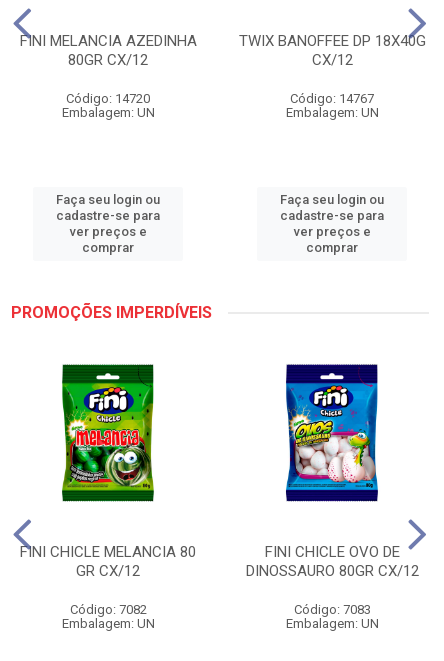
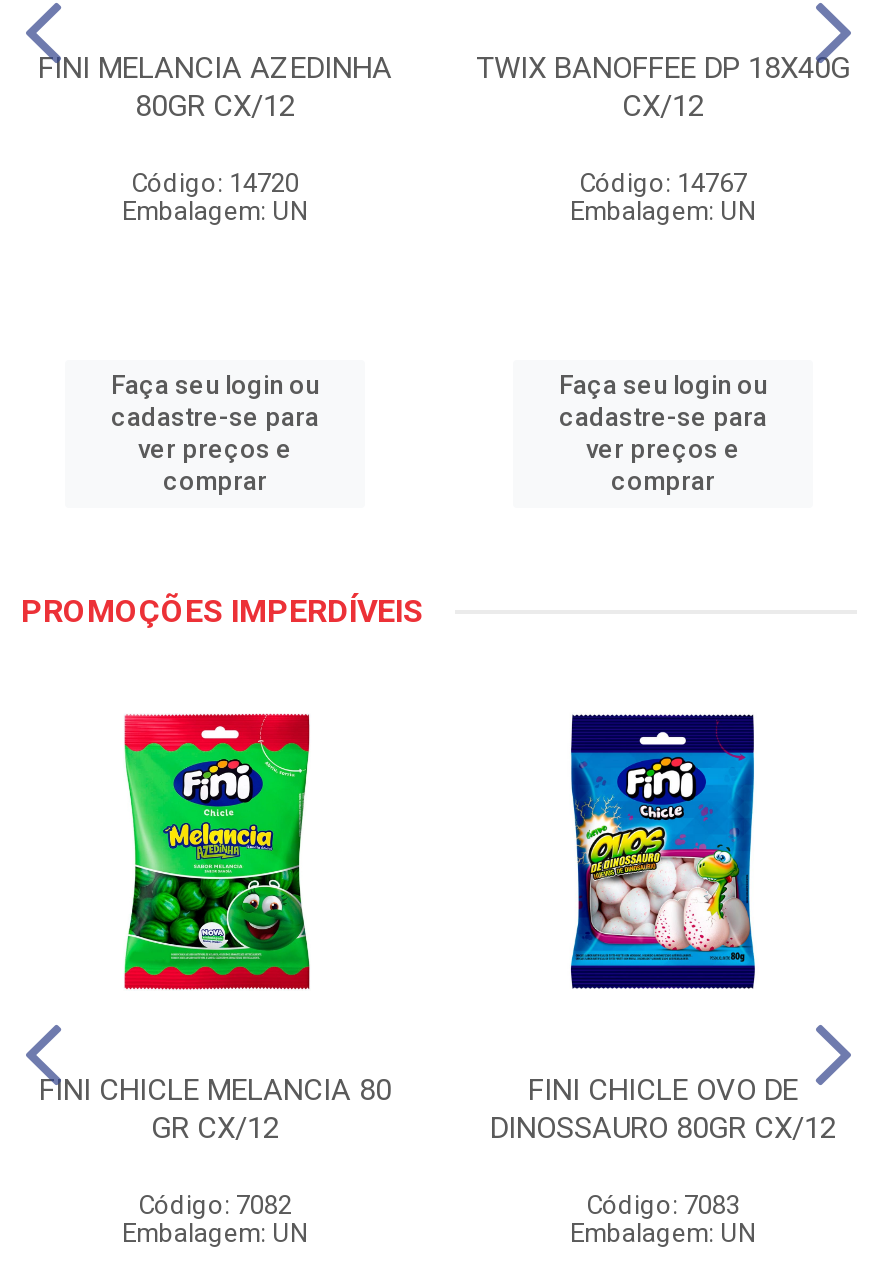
[61,363,155,502] [image] -> [123,712,311,990] [image]

